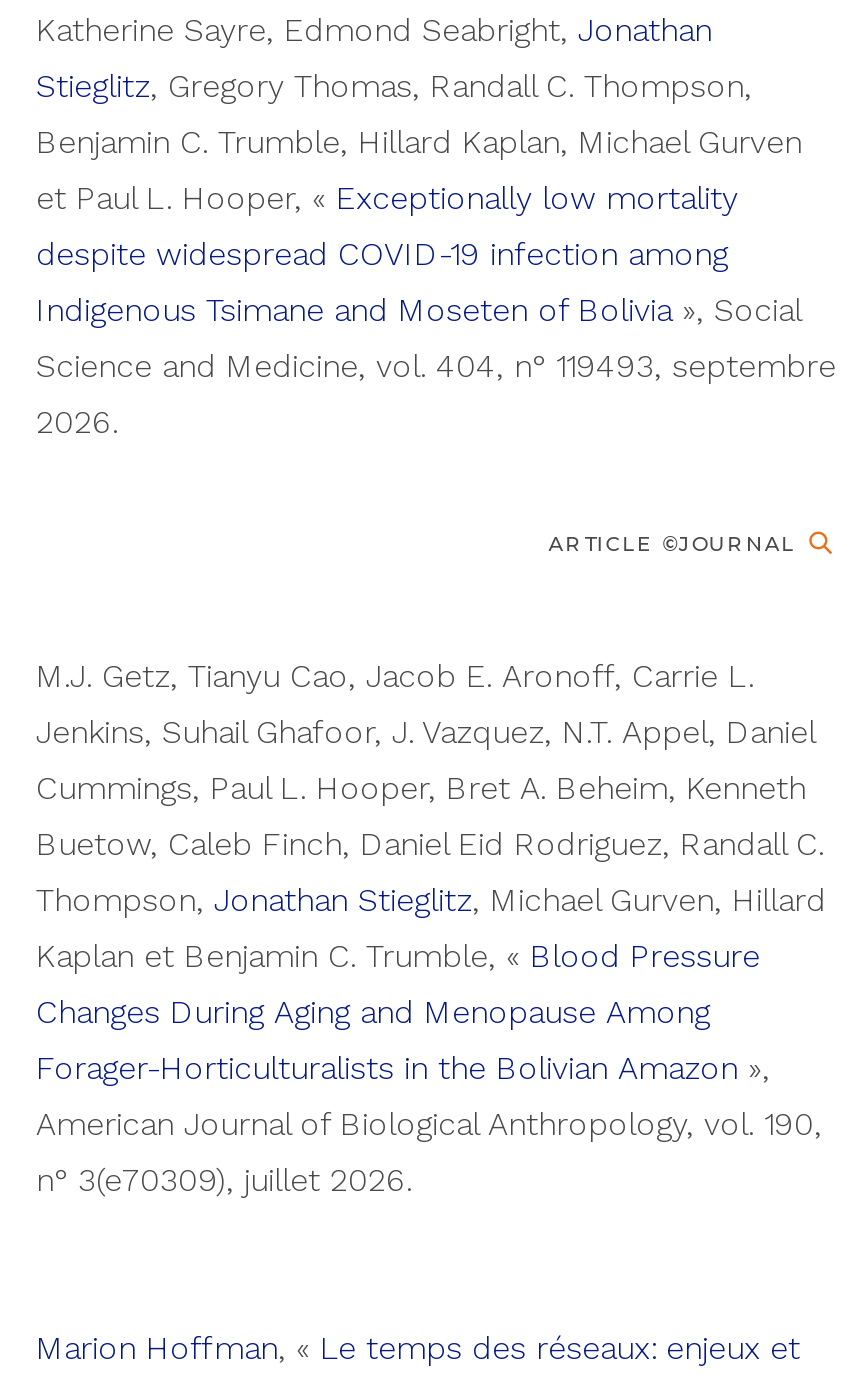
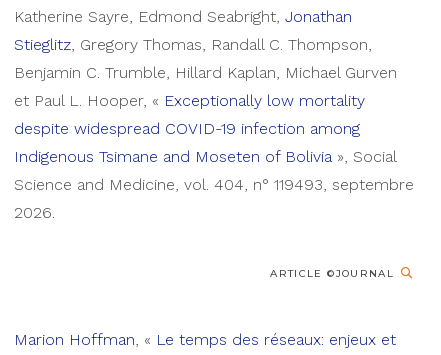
[36,657,826,1199] M.J. Getz, Tianyu Cao, Jacob E. Aronoff, Carrie L. | Jenkins, Suhail Ghafoor, J. Vazquez, N.T. Appel, Daniel | Cummings, Paul L. Hooper, Bret A. Beheim, Kenneth | Buetow, Caleb Finch, Daniel Eid Rodriguez, Randall C. | Thompson, Jonathan Stieglitz, Michael Gurven, Hillard | Kaplan et Benjamin C. Trumble, «Blood Pressure | Changes During Aging and Menopause Among | Forager-Horticulturalists in the Bolivian Amazon», | American Journal of Biological Anthropology, vol. 190, | n° 3(e70309), juillet 2026. -> none

